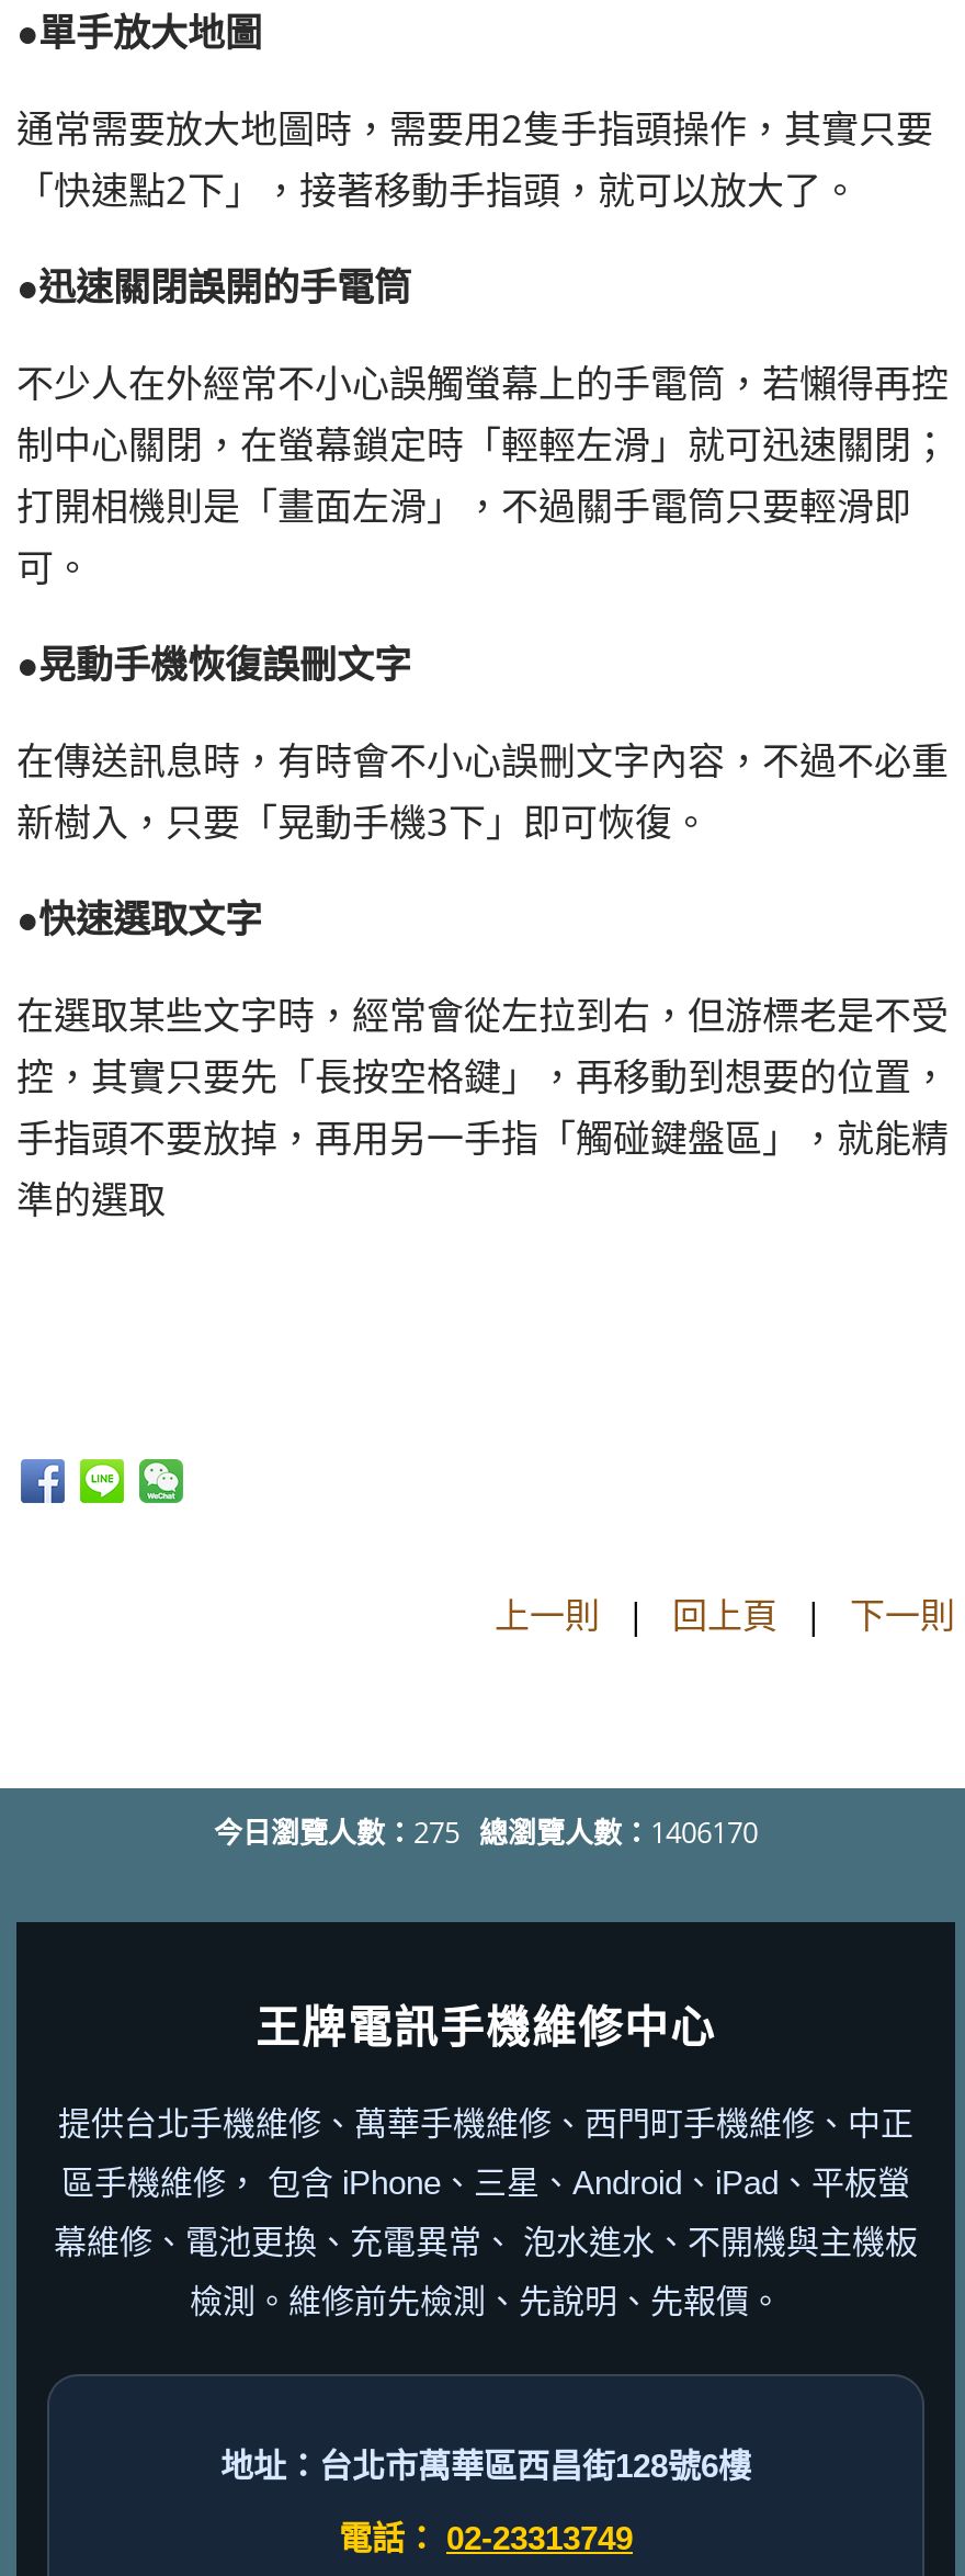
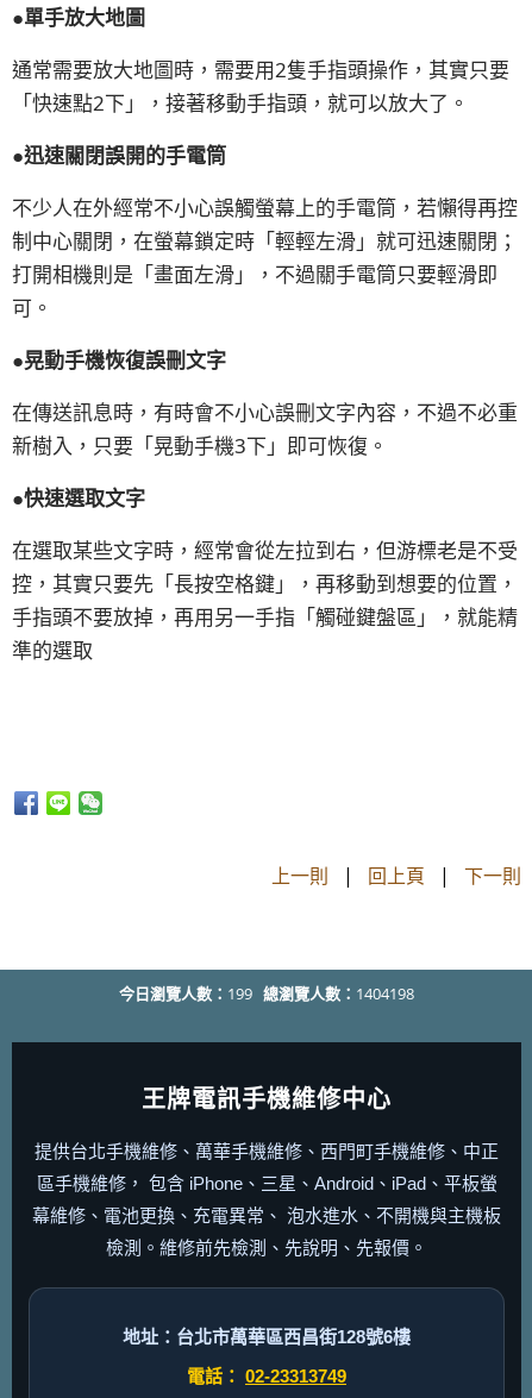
[214,1812,758,1852] 今日瀏覽人數：275總瀏覽人數：1406170 -> [119,983,414,1004] 今日瀏覽人數：199總瀏覽人數：1404198

